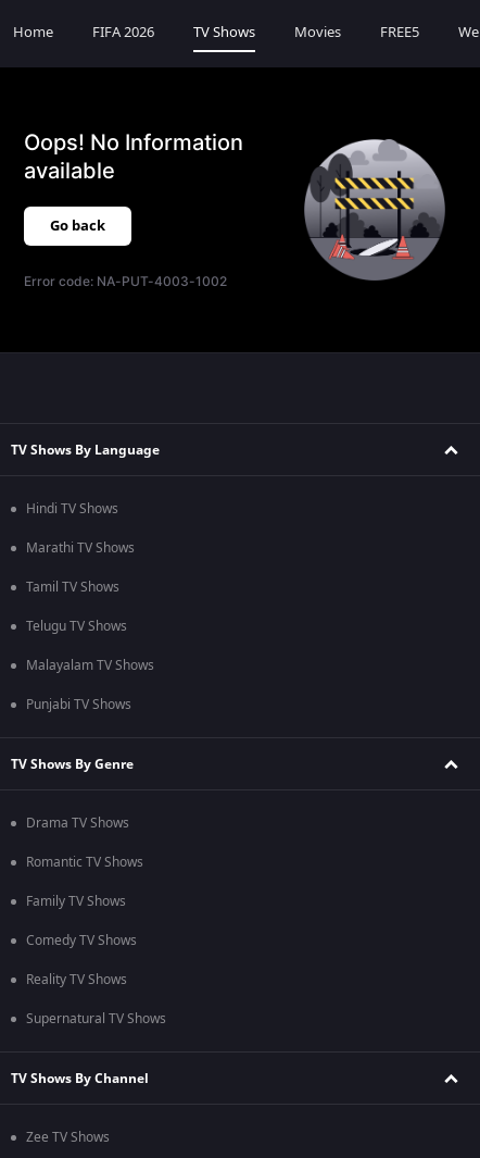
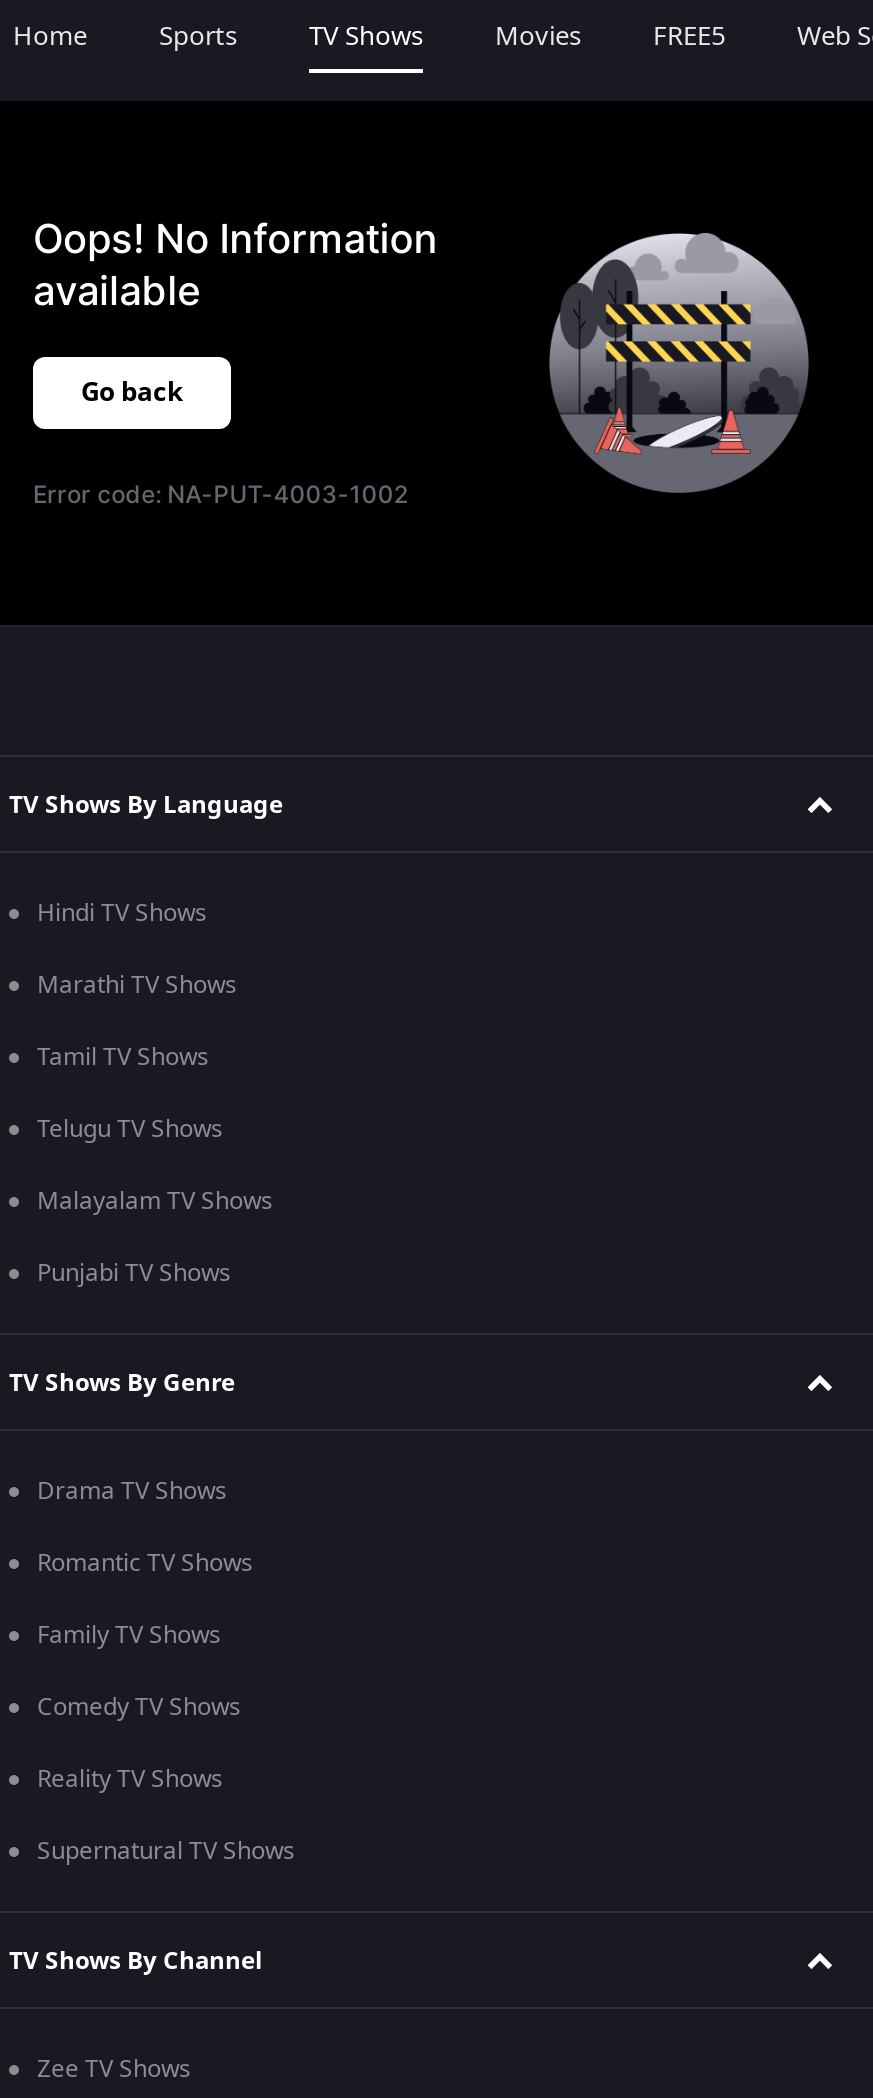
[92,22,154,42] FIFA 2026 -> [159,17,237,55] Sports

